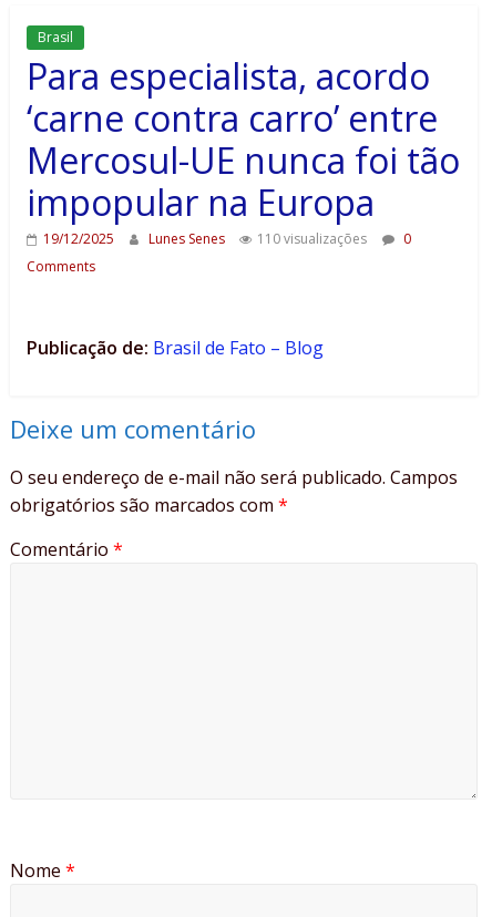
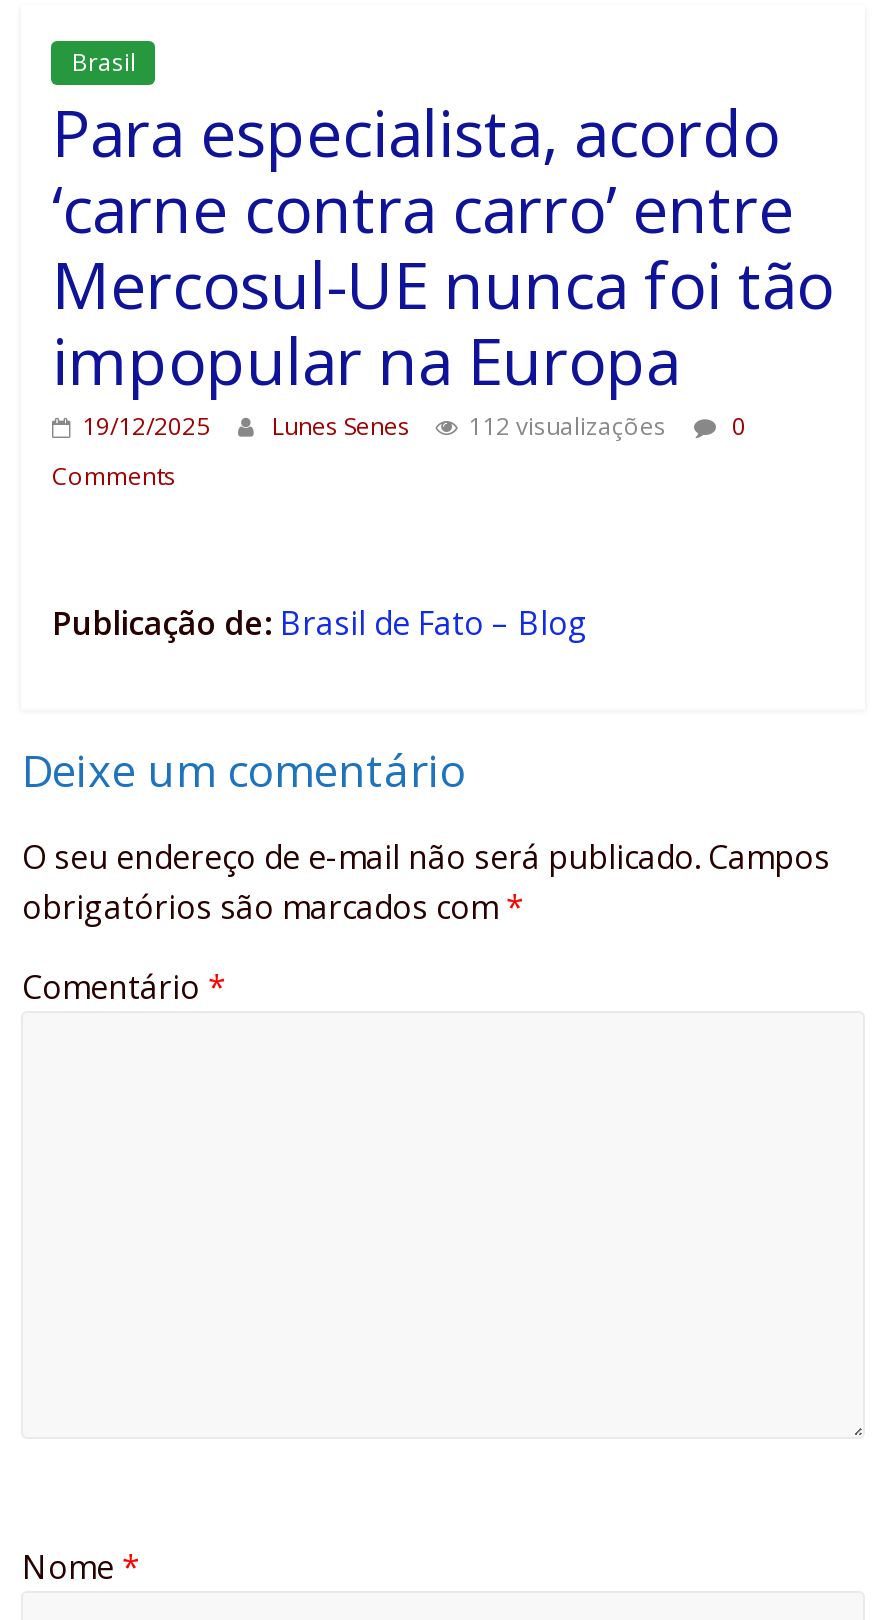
[258,229,367,248] 110 visualizações -> [468,409,666,443] 112 visualizações

